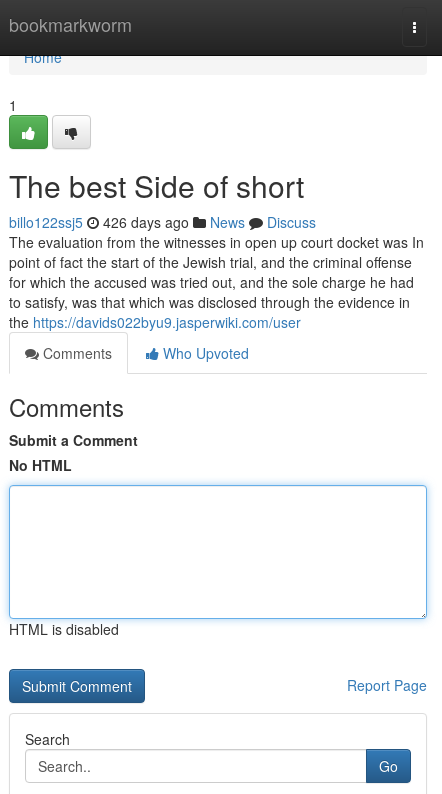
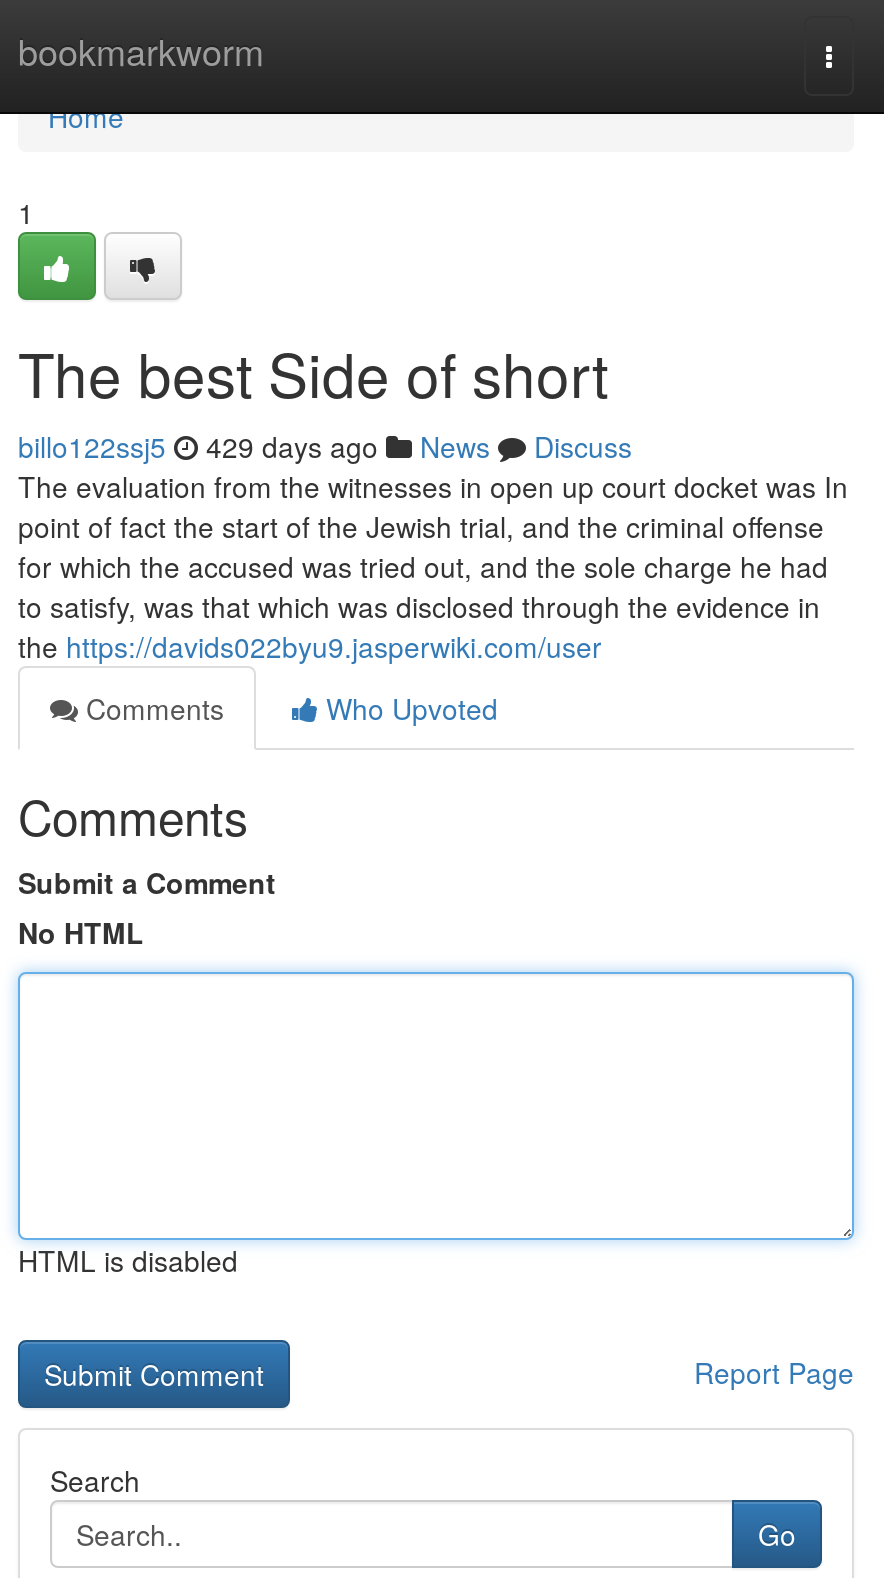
[9,212,316,232] billo122ssj5 426 days ago News Discuss -> [18,426,632,466] billo122ssj5 429 days ago News Discuss

